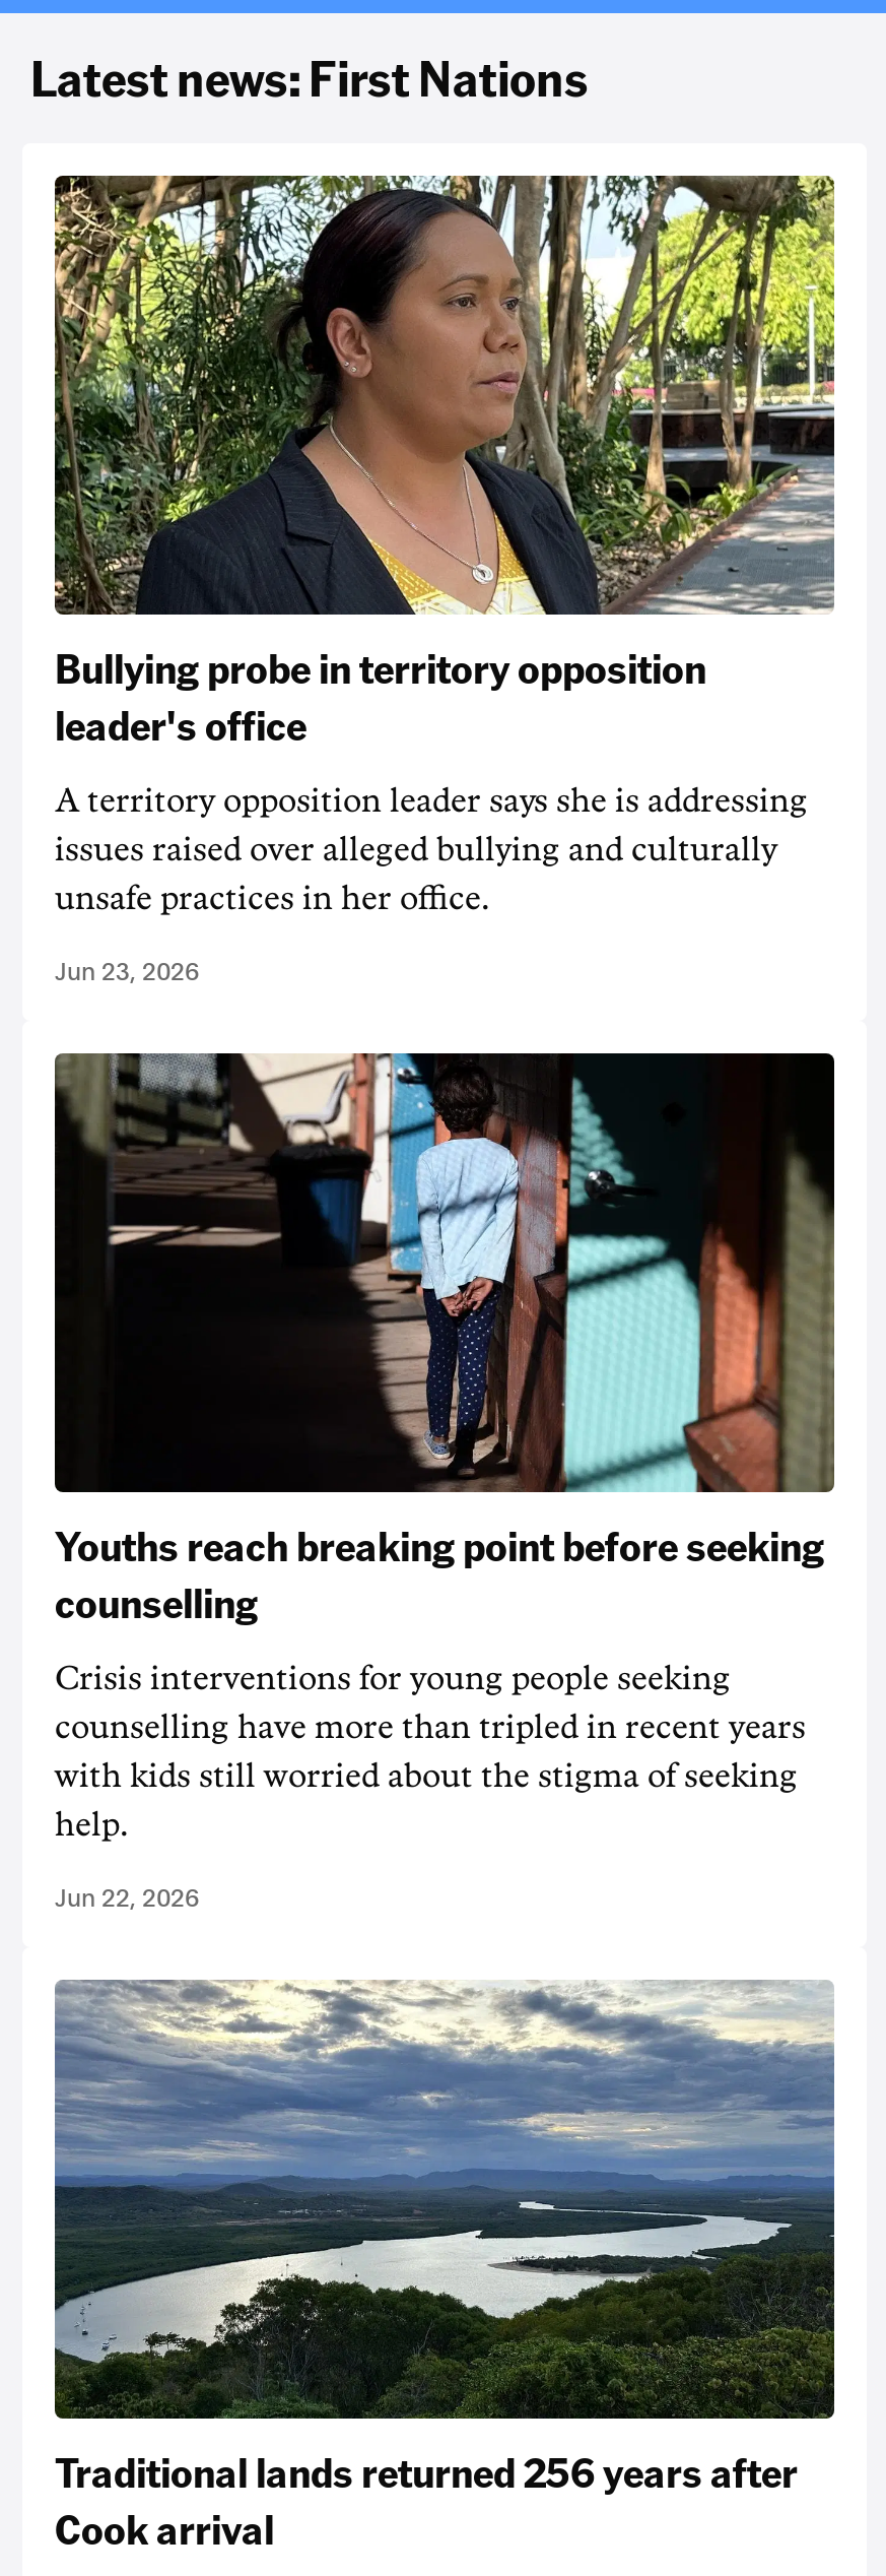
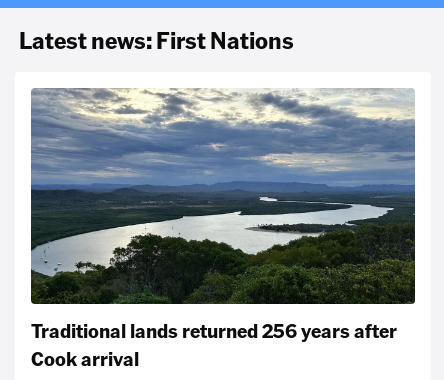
[53,174,836,986] [image] | Bullying probe in territory opposition | leader's office | A territory opposition leader says she is addressing | issues raised over alleged bullying and culturally | unsafe practices in her office. | Jun 23, 2026 -> none
[53,1051,836,1913] [image] | Youths reach breaking point before seeking | counselling | Crisis interventions for young people seeking | counselling have more than tripled in recent years | with kids still worried about the stigma of seeking | help. | Jun 22, 2026 -> none

